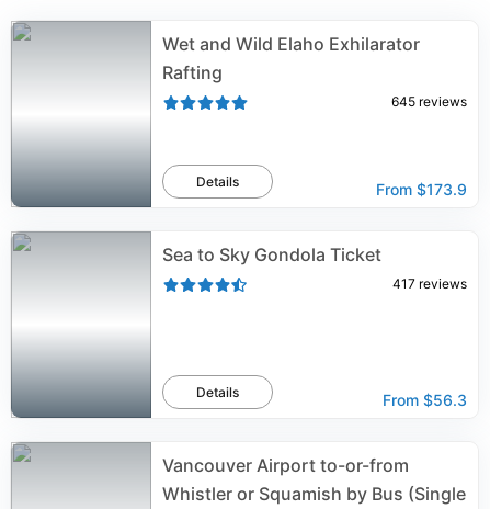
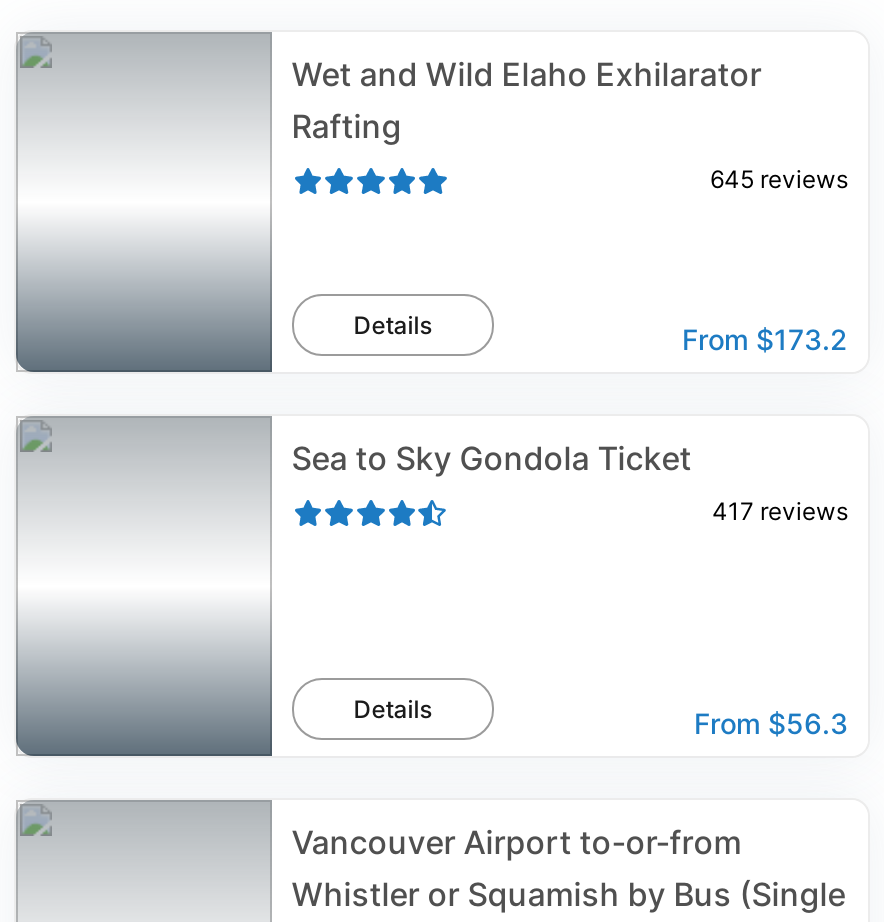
[376,180,467,199] From $173.9 -> [682,322,848,356] From $173.2

